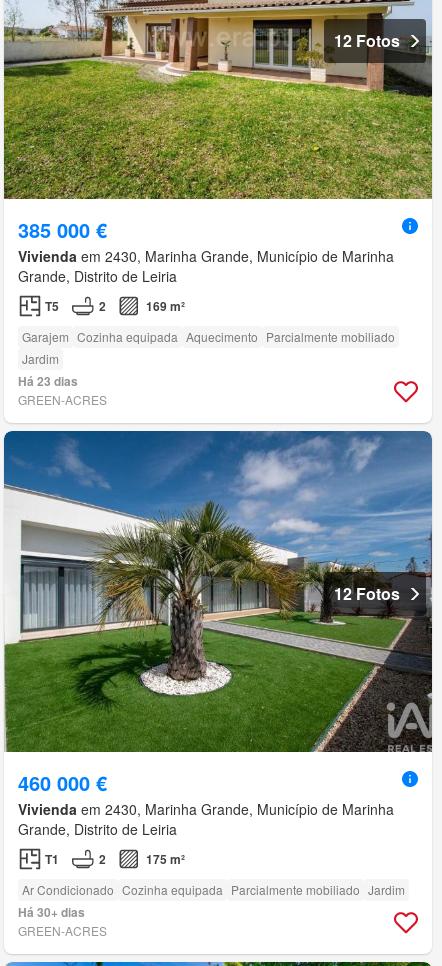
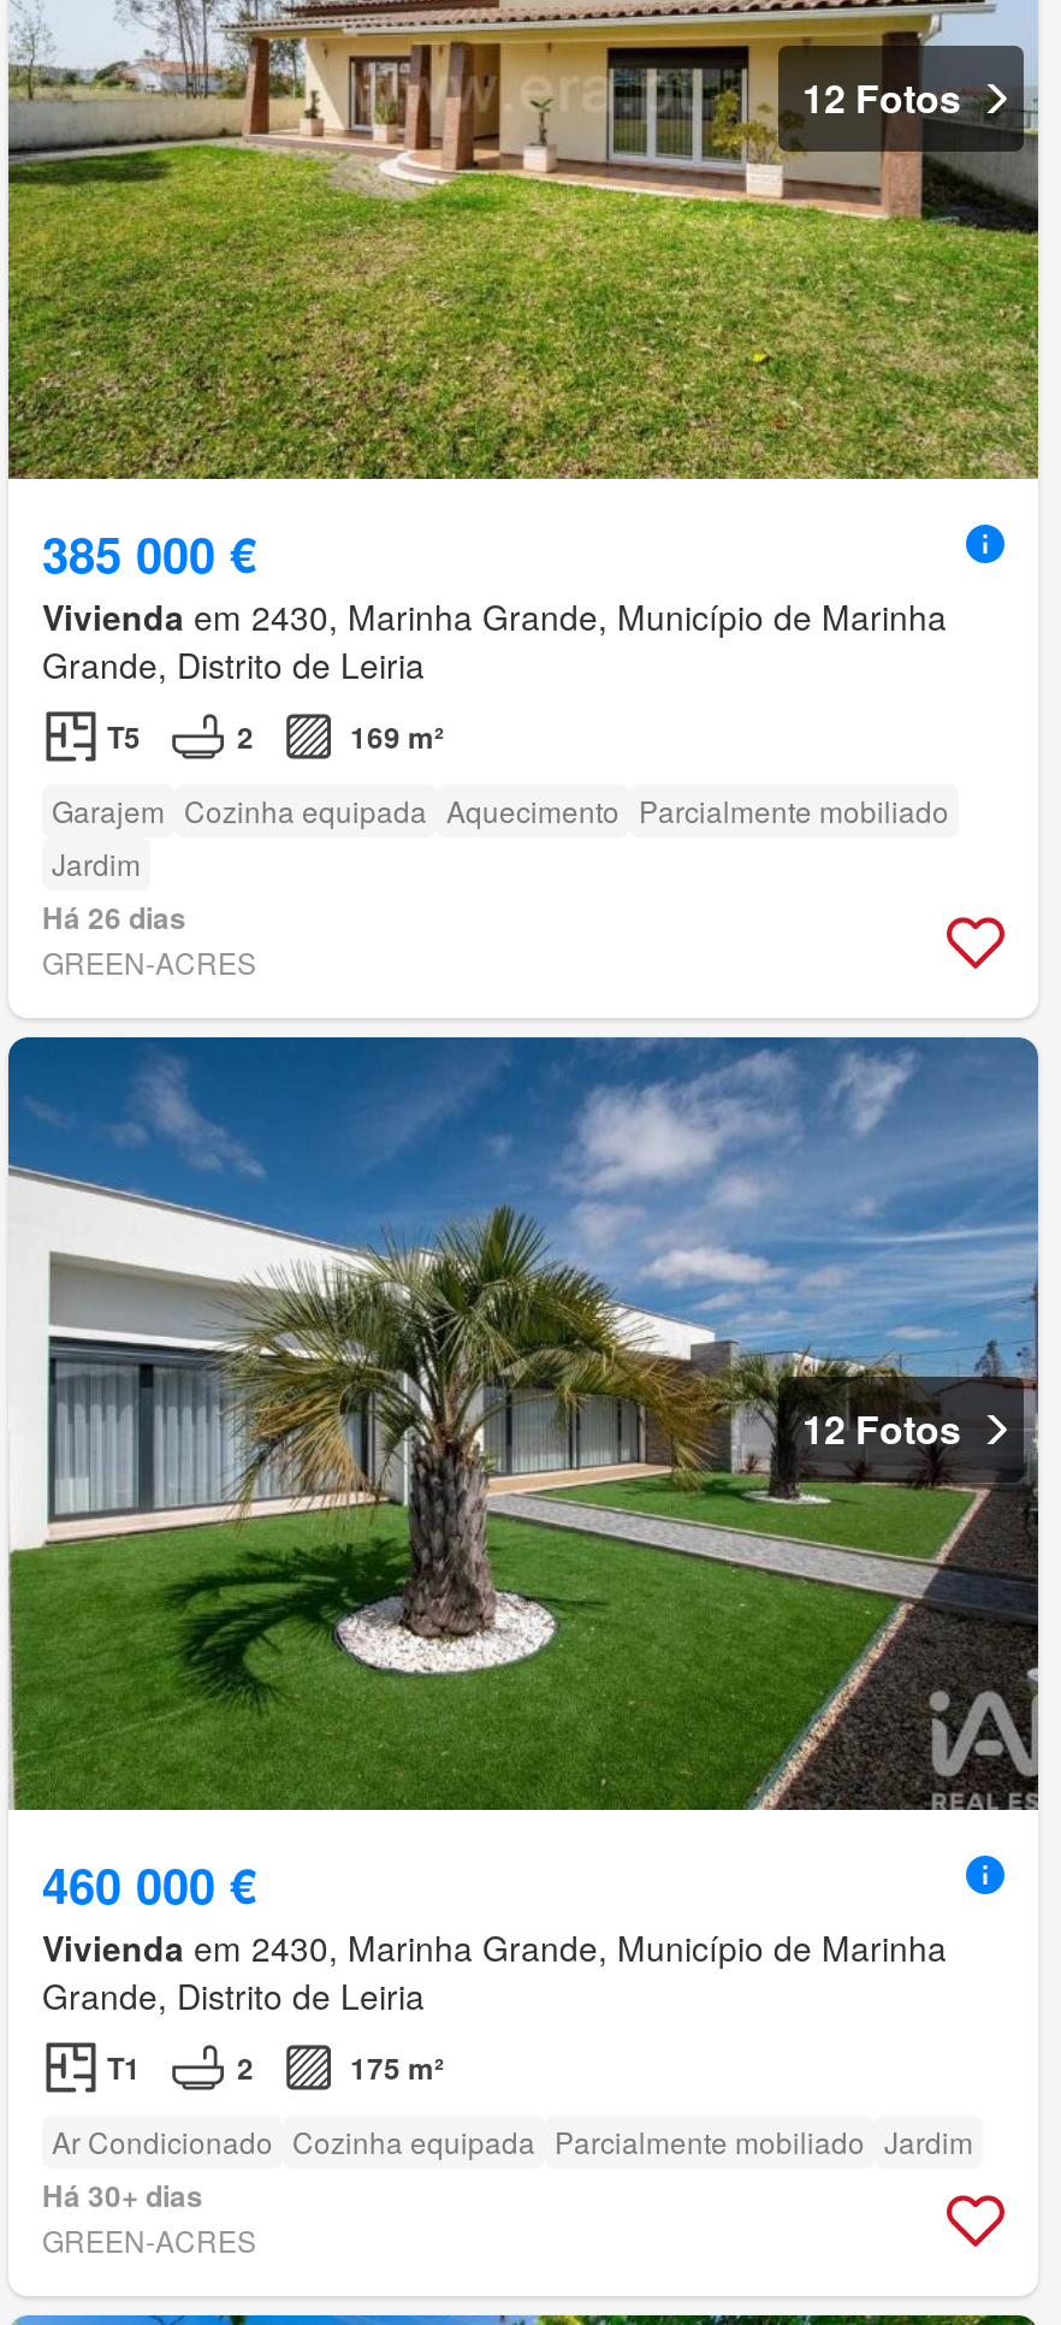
[18,372,78,390] Há 23 dias -> [42,896,186,940] Há 26 dias

